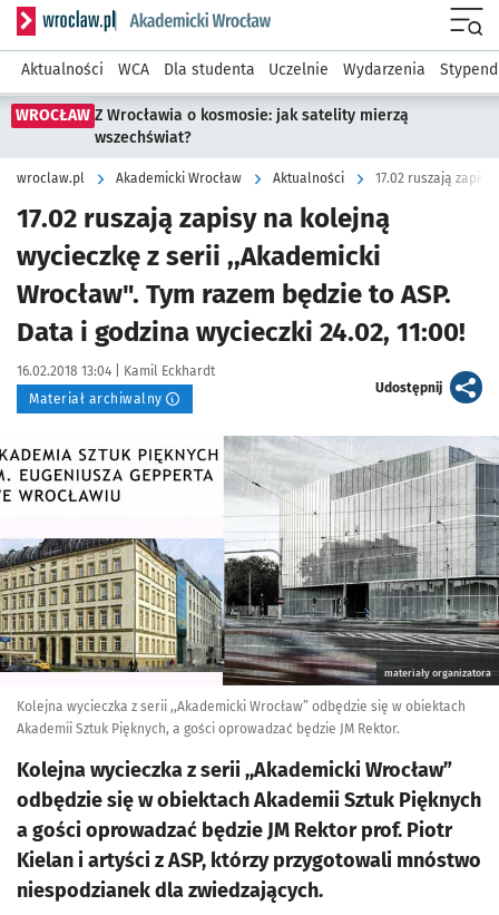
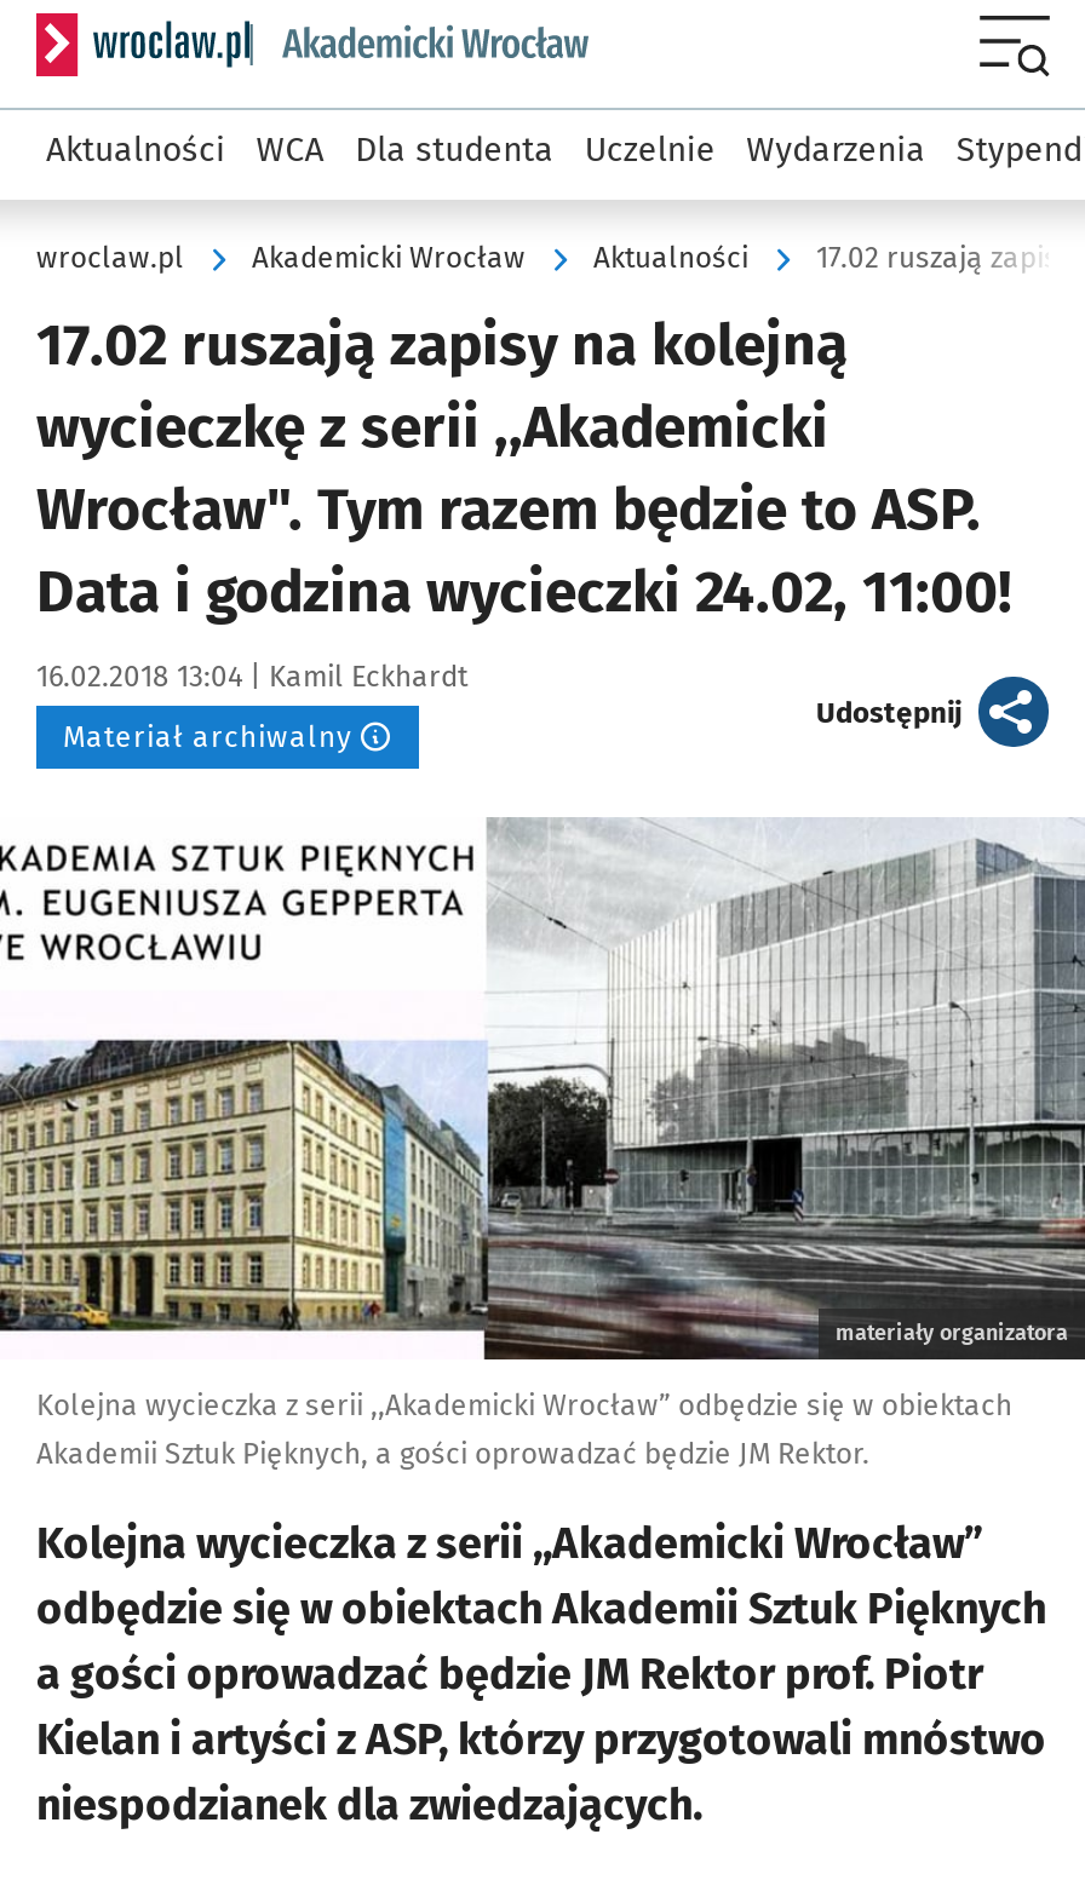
[16,106,409,147] WROCŁAW Z Wrocławia o kosmosie: jak satelity mierzą | wszechświat? -> none

